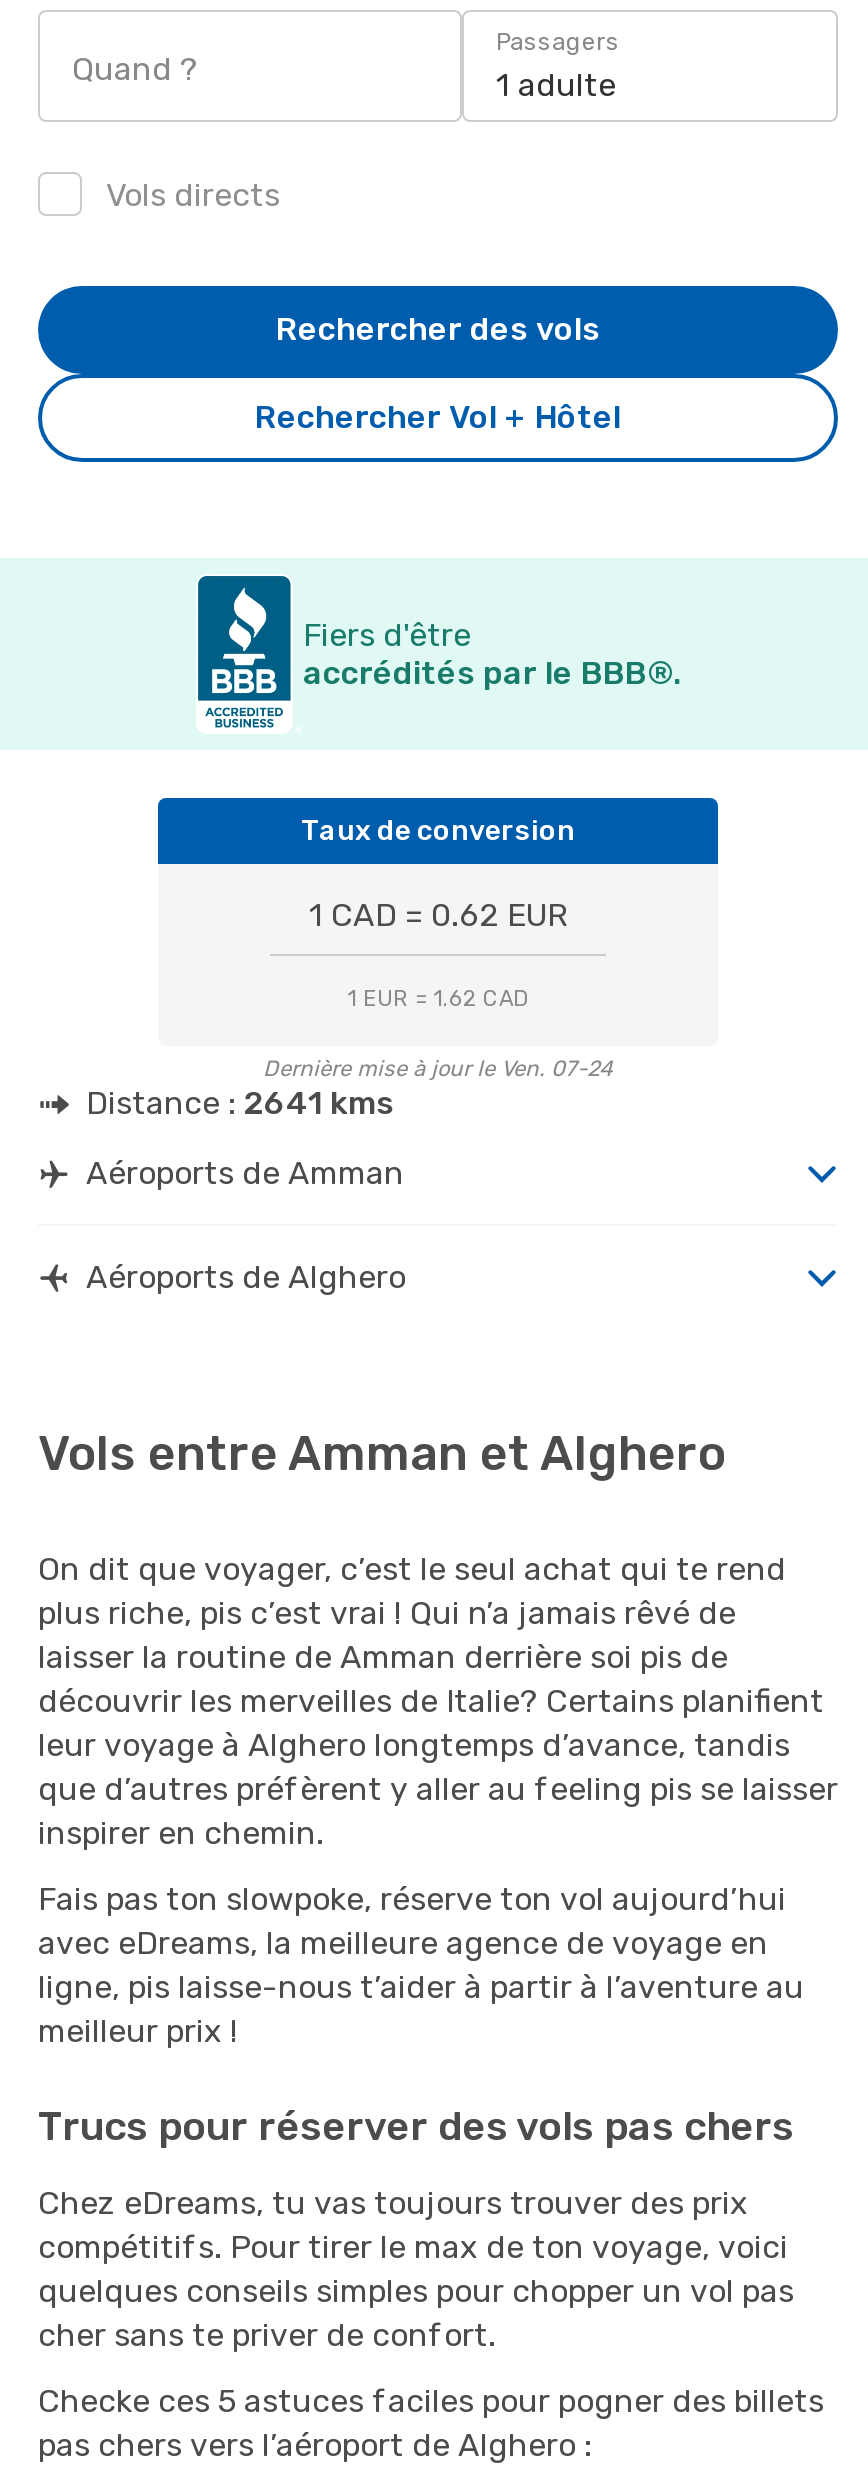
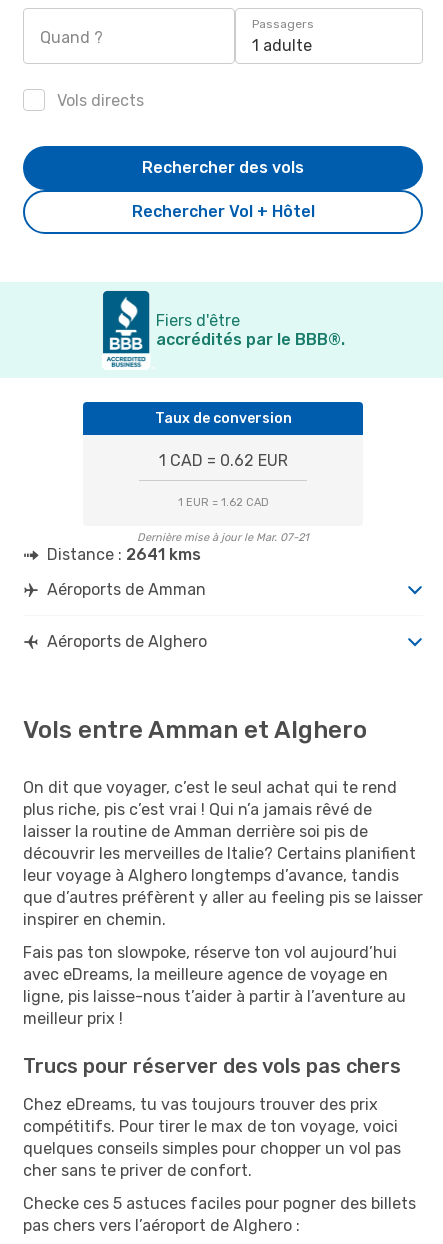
[263,1056,613,1082] Dernière mise à jour le Ven. 07-24 -> [137,531,309,544] Dernière mise à jour le Mar. 07-21

